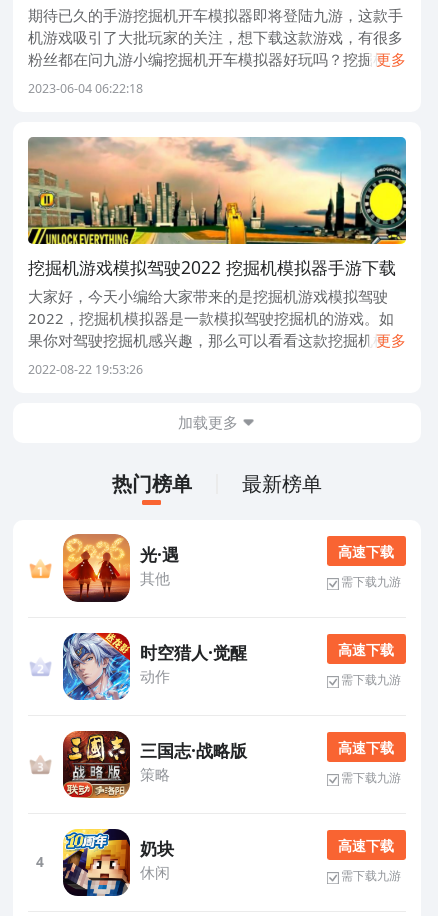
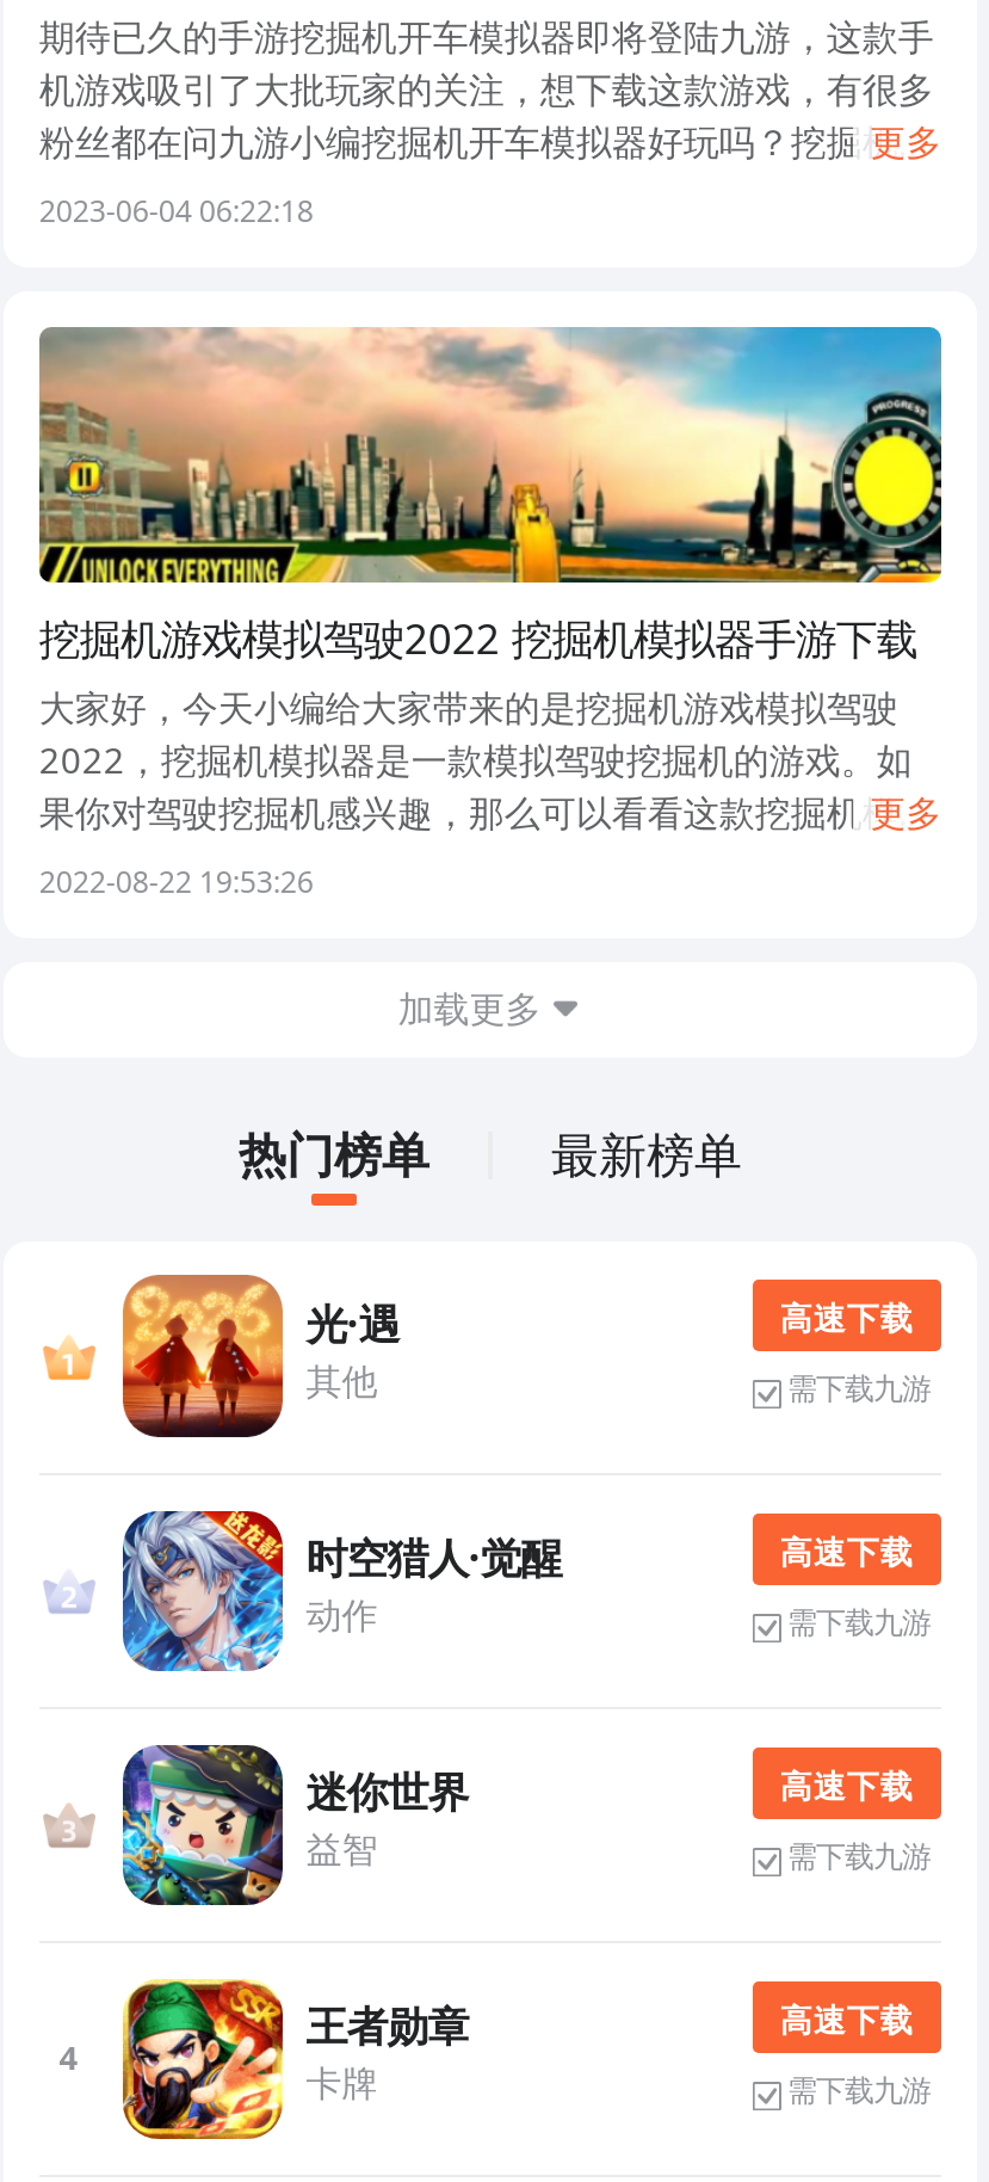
[62,730,247,799] [image] | 三国志·战略版 | 策略 -> [120,1743,468,1907] [image] | 迷你世界 | 益智
[62,828,174,897] [image] | 奶块 | 休闲 -> [120,1977,468,2141] [image] | 王者勋章 | 卡牌

